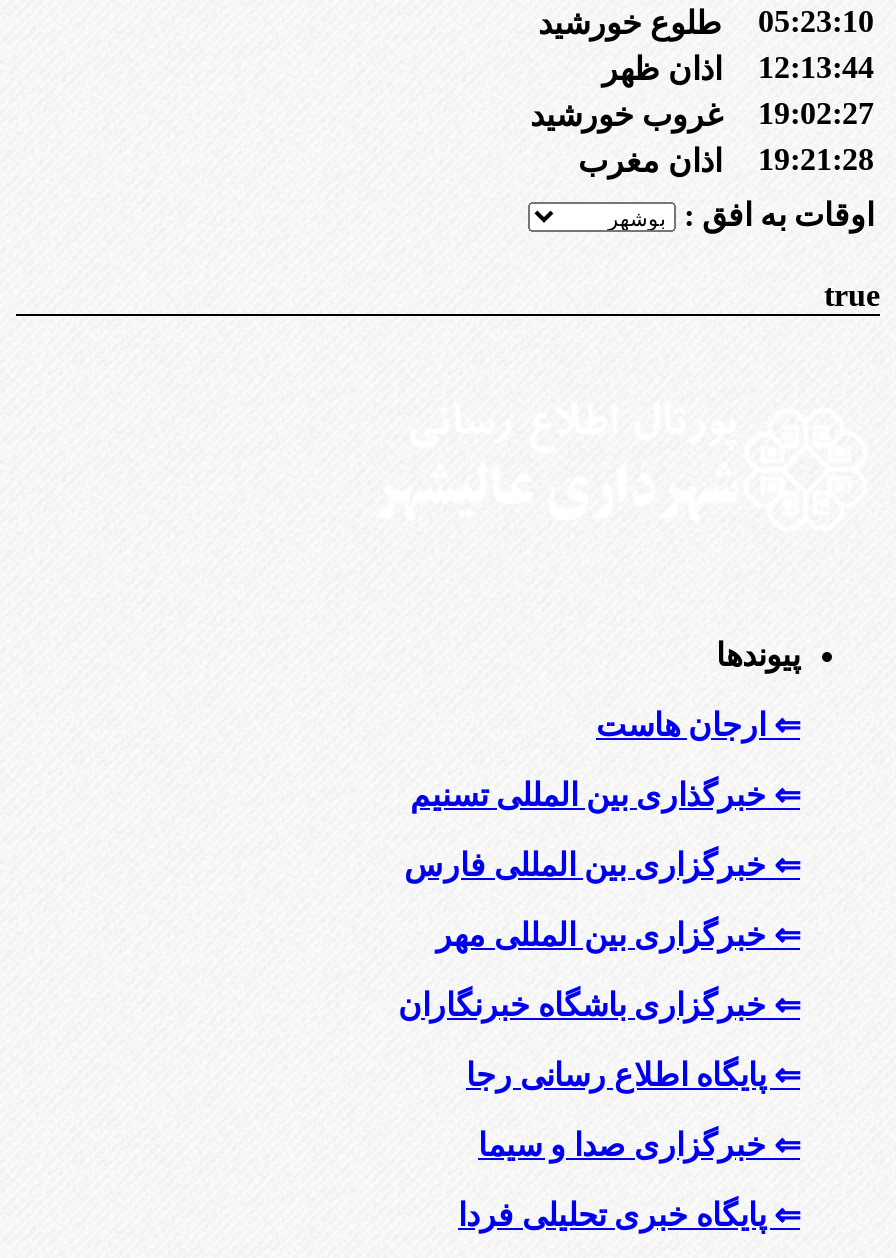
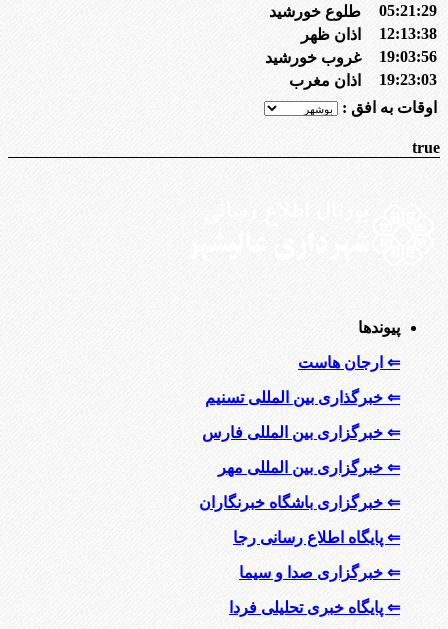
[538,4,874,40] 05:23:10 طلوع خورشید -> [269,2,437,20] 05:21:29 طلوع خورشید
[602,50,874,86] 12:13:44 اذان ظهر -> [301,25,437,43] 12:13:38 اذان ظهر
[530,96,874,132] 19:02:27 غروب خورشید -> [265,48,437,66] 19:03:56 غروب خورشید
[578,142,874,178] 19:21:28 اذان مغرب -> [289,71,437,89] 19:23:03 اذان مغرب

